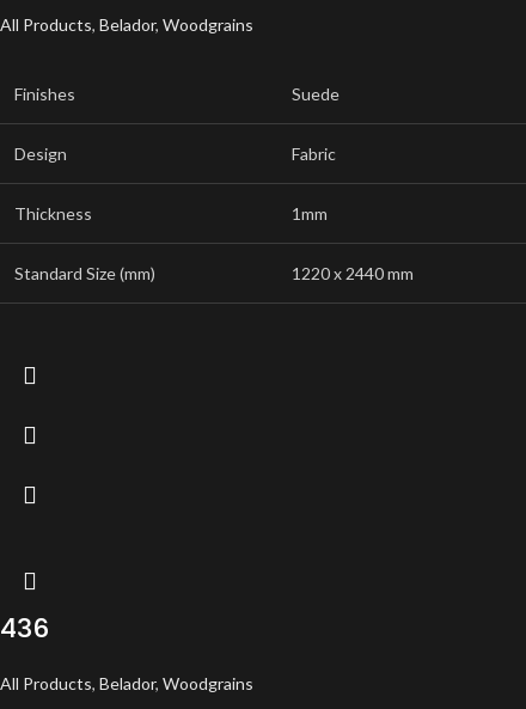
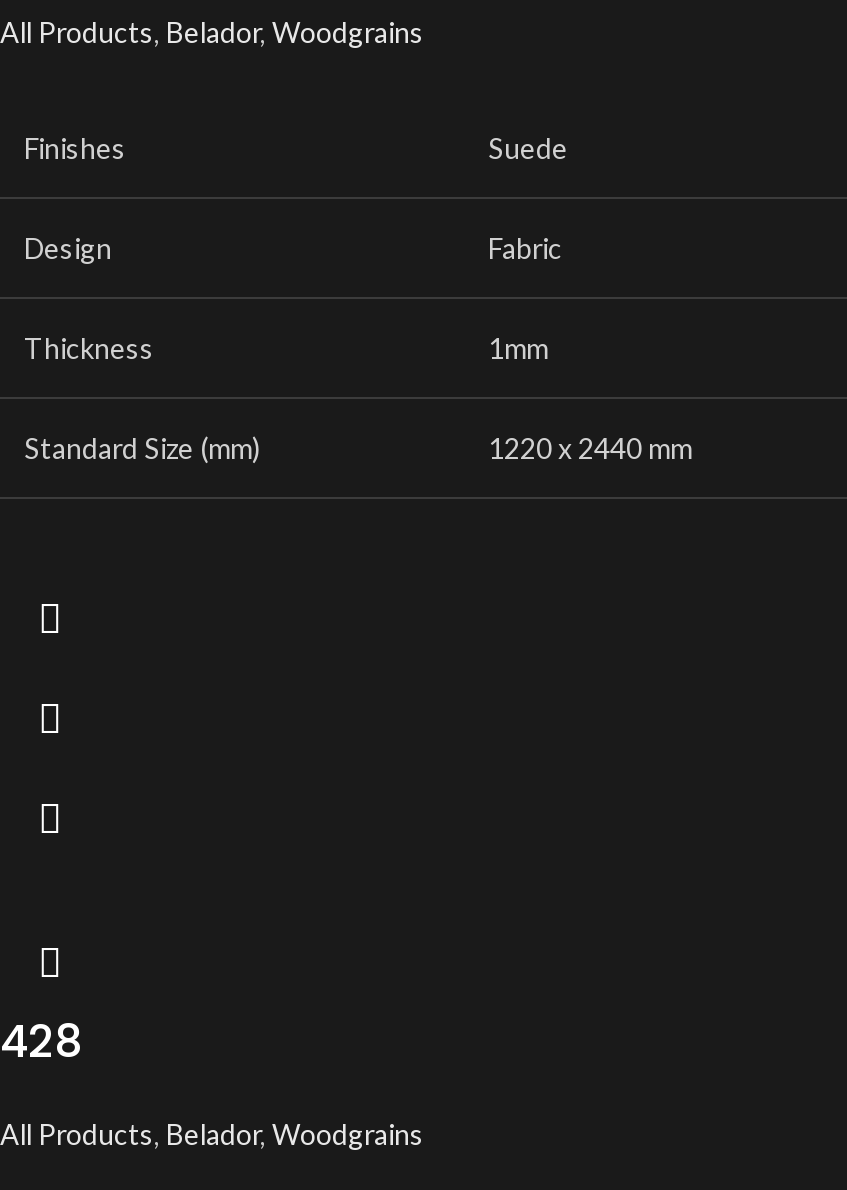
[0,610,49,647] 436 -> [0,1012,82,1074] 428

